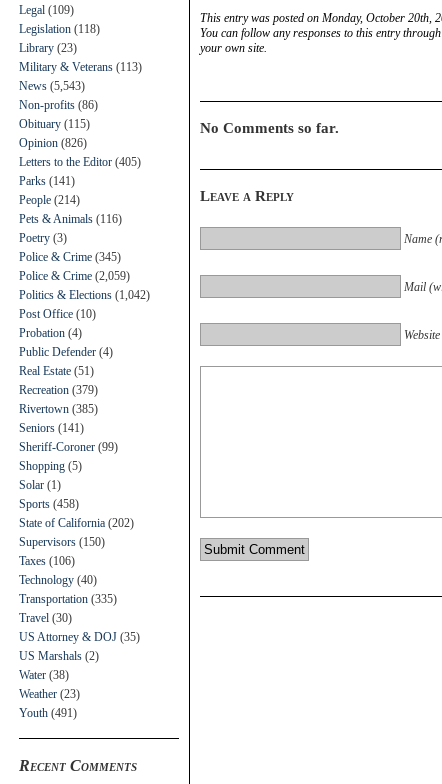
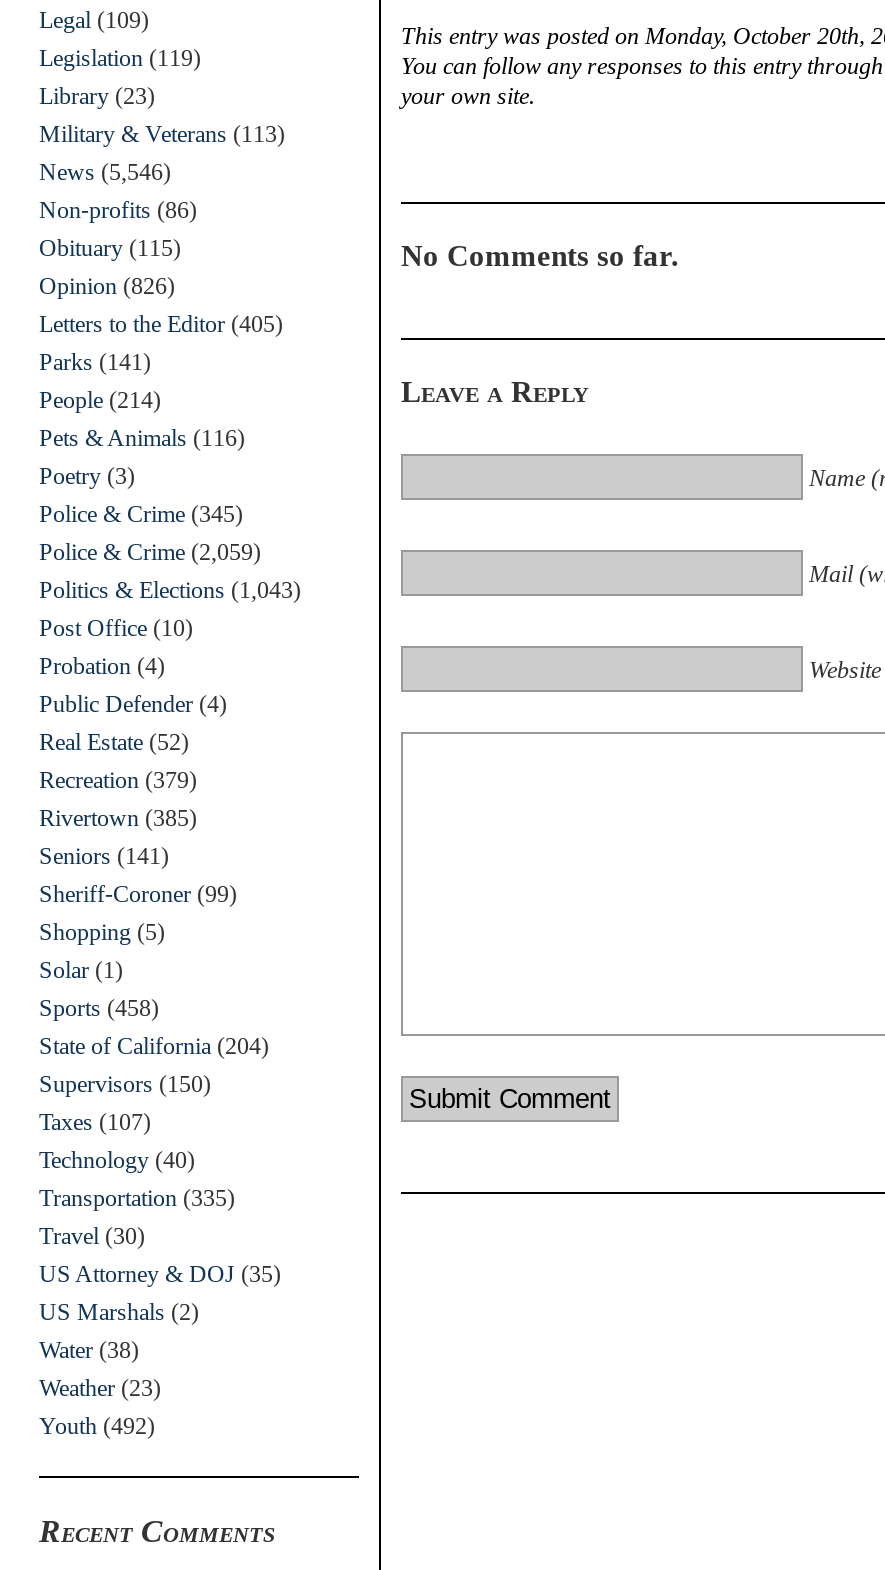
[19,22,100,36] Legislation (118) -> [39,44,201,72] Legislation (119)
[19,79,85,93] News (5,543) -> [39,158,171,186] News (5,546)
[19,288,150,302] Politics & Elections (1,042) -> [39,576,301,604] Politics & Elections (1,043)
[19,364,94,378] Real Estate (51) -> [39,728,189,756] Real Estate (52)
[19,516,134,530] State of California (202) -> [39,1032,269,1060] State of California (204)
[19,554,75,568] Taxes (106) -> [39,1108,151,1136] Taxes (107)
[19,706,77,720] Youth (491) -> [39,1412,155,1440] Youth (492)

